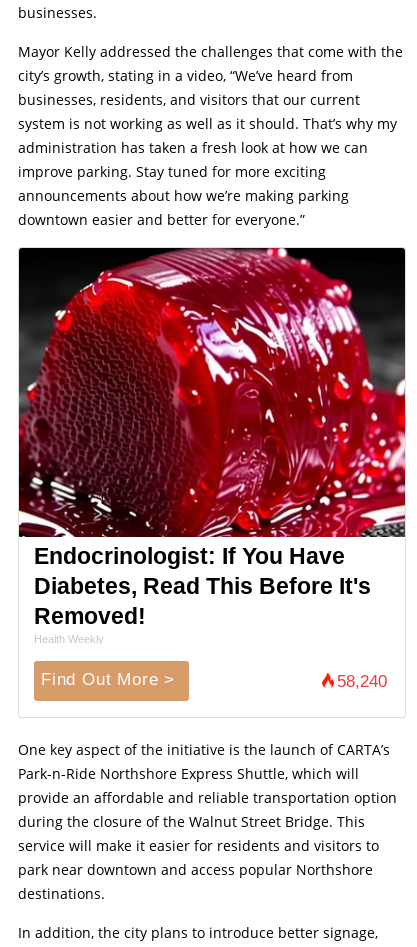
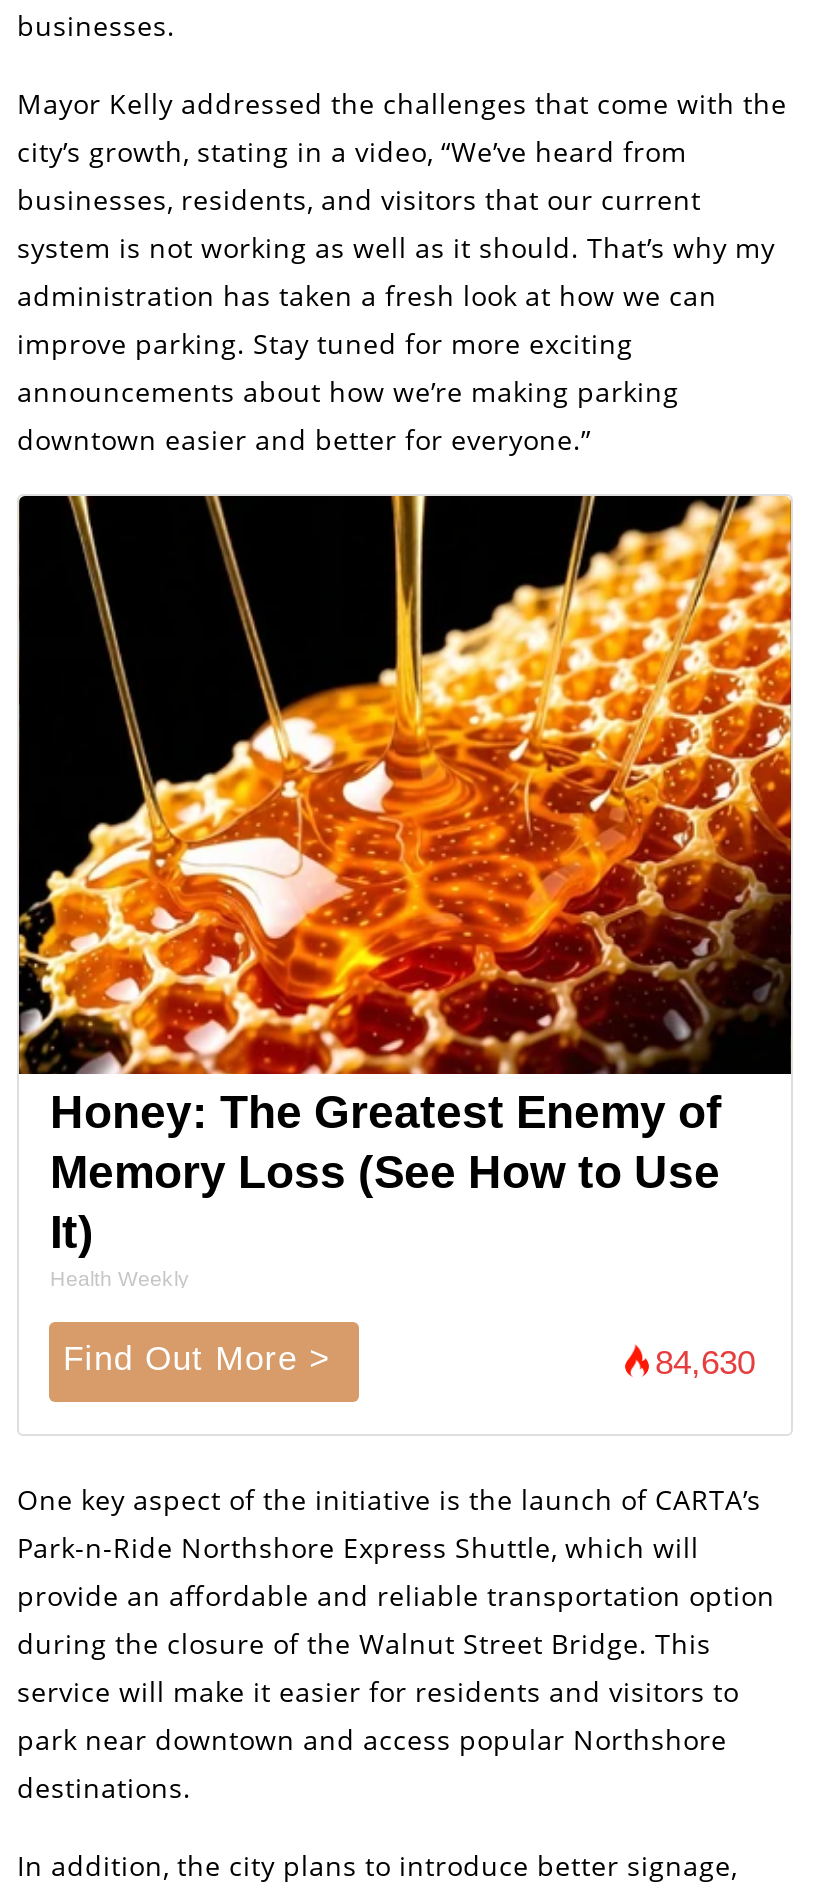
[18,247,406,629] [image] | Endocrinologist: If You Have | Diabetes, Read This Before It's | Removed! -> [17,494,793,1259] [image] | Honey: The Greatest Enemy of | Memory Loss (See How to Use | It)
[337,672,387,691] 58,240 -> [655,1345,755,1383] 84,630

